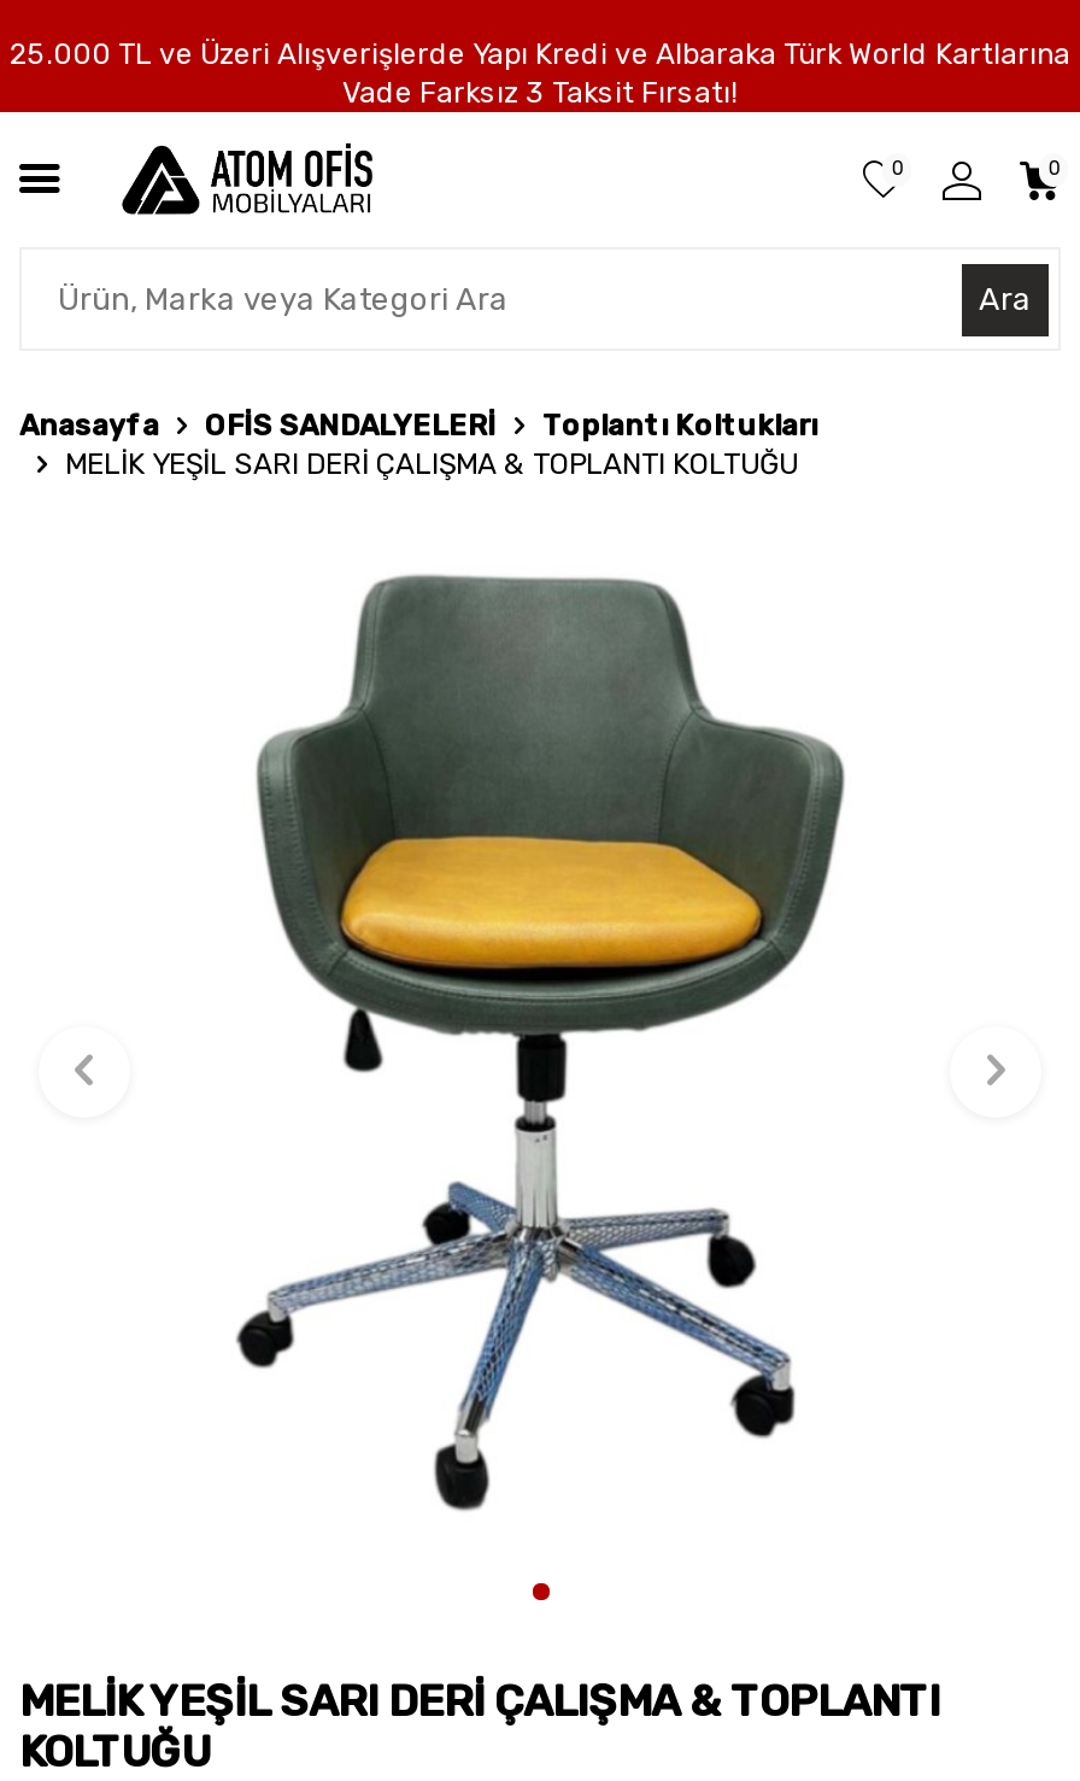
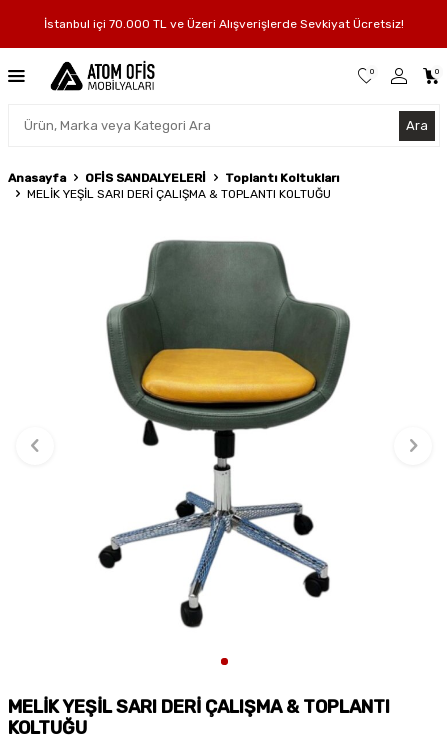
[10,37,1070,110] 25.000 TL ve Üzeri Alışverişlerde Yapı Kredi ve Albaraka Türk World Kartlarına | Vade Farksız 3 Taksit Fırsatı! -> [44,17,404,31] İstanbul içi 70.000 TL ve Üzeri Alışverişlerde Sevkiyat Ücretsiz!

